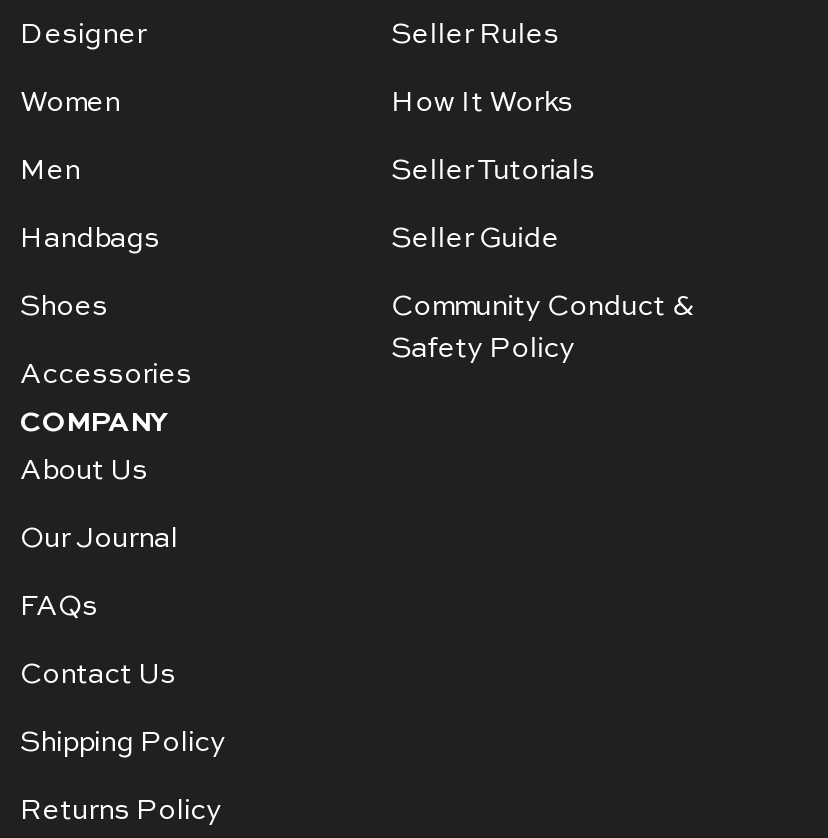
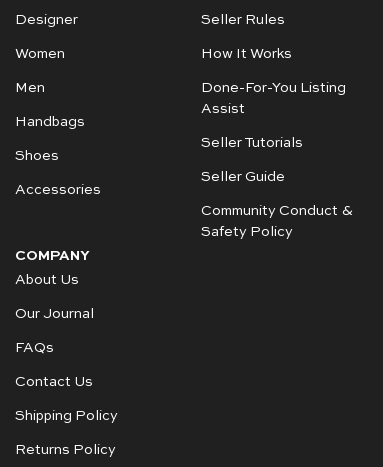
none -> [201,77,346,117] Done-For-You Listing | Assist

